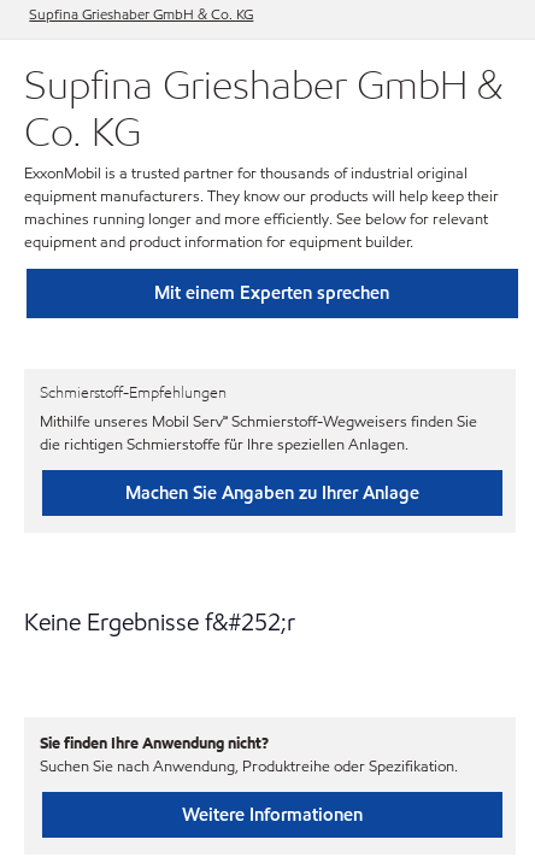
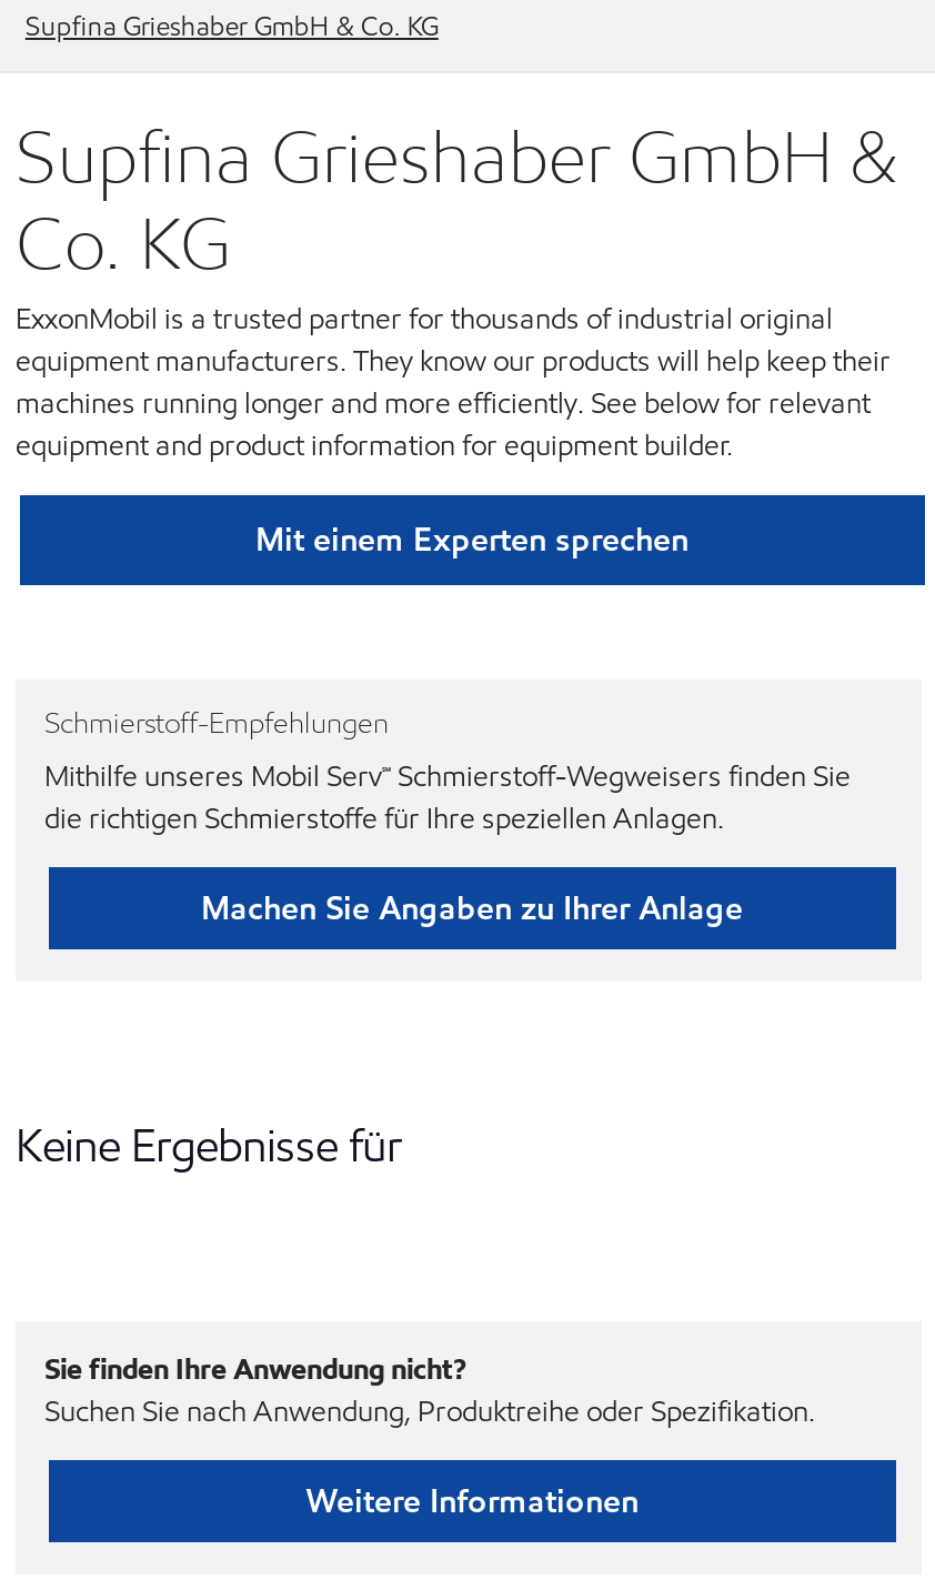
[24,606,295,637] Keine Ergebnisse f&#252;r -> [16,1117,402,1174] Keine Ergebnisse für

